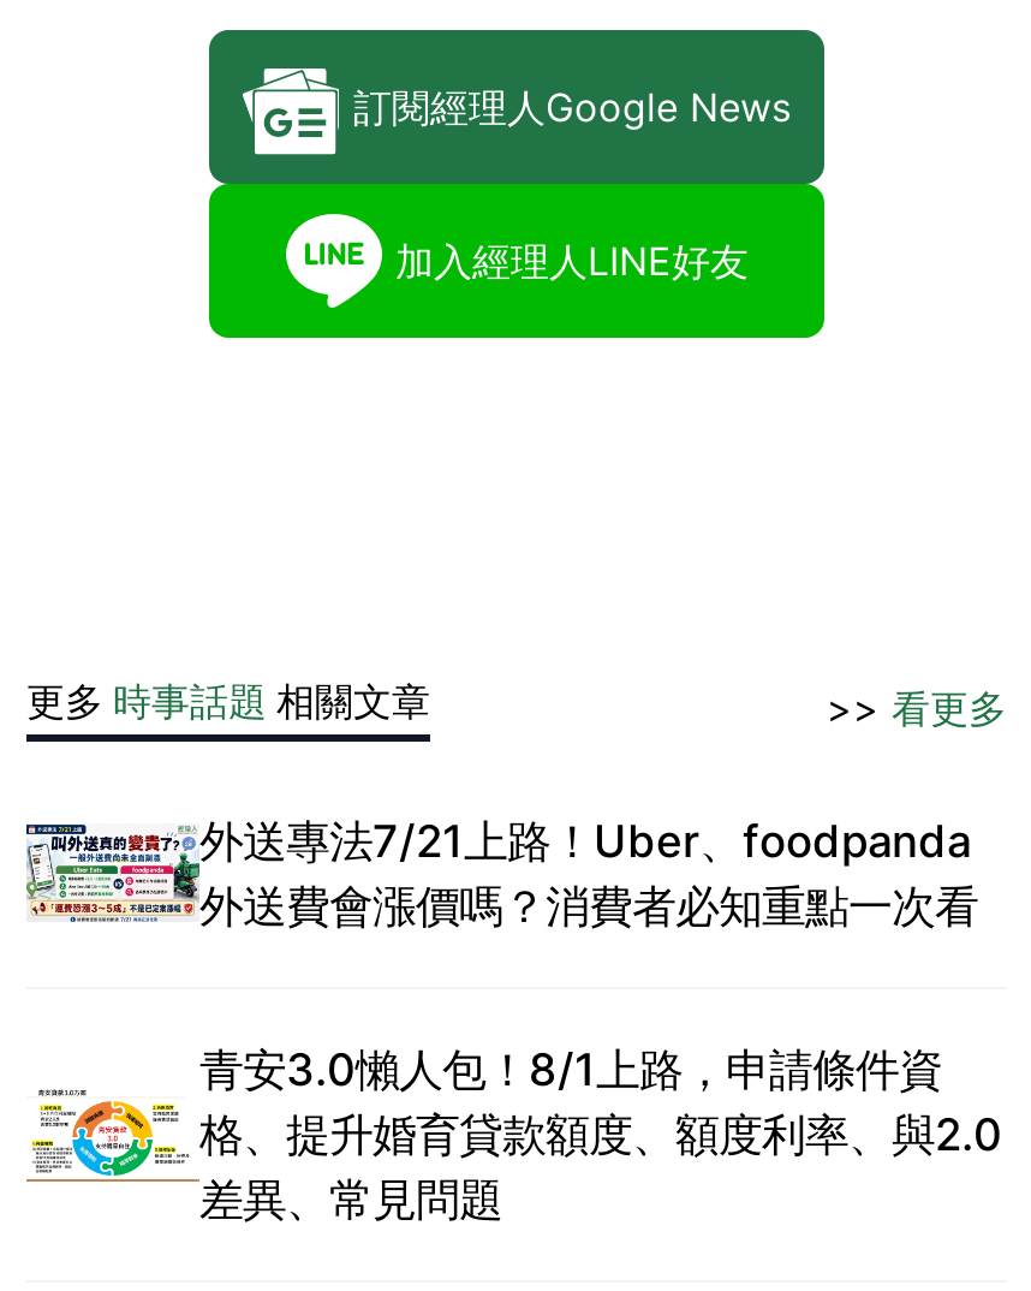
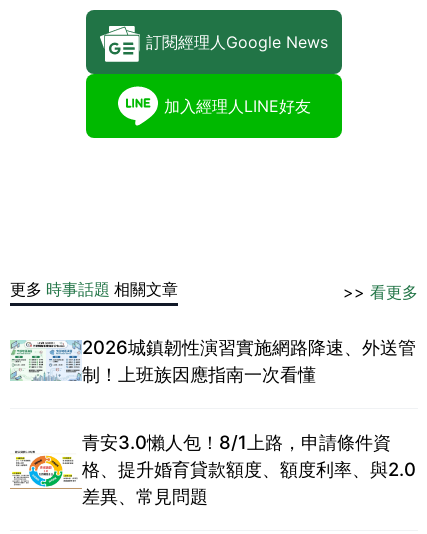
[26,813,978,931] [image] | 外送專法7/21上路！Uber、foodpanda | 外送費會漲價嗎？消費者必知重點一次看 -> [10,336,416,385] [image] | 2026城鎮韌性演習實施網路降速、外送管 | 制！上班族因應指南一次看懂

